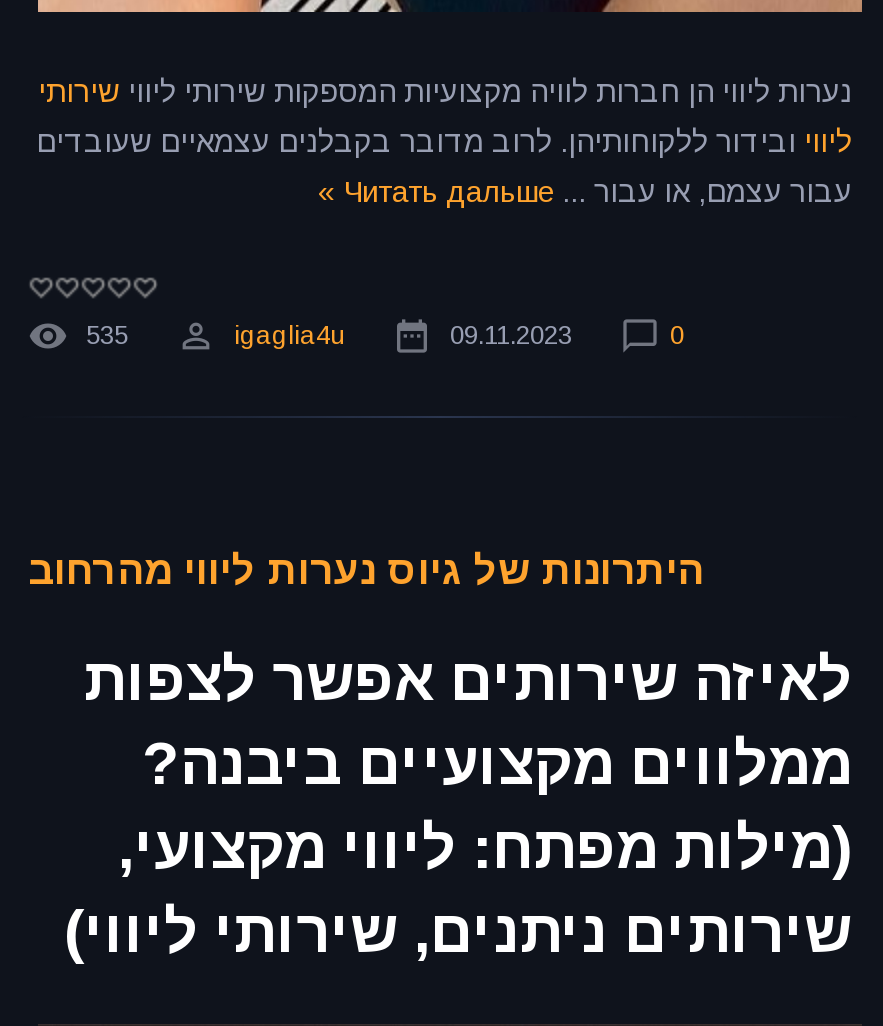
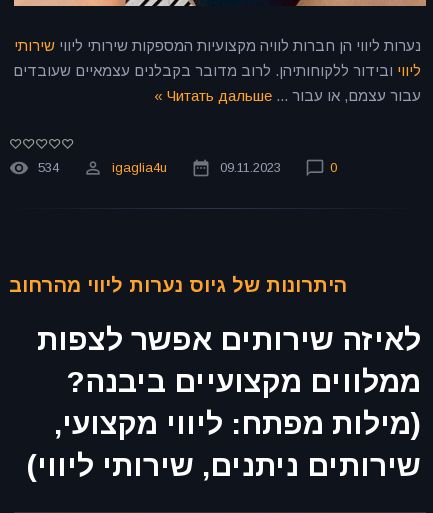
[86,320,128,350] 535 -> [38,160,59,175] 534

